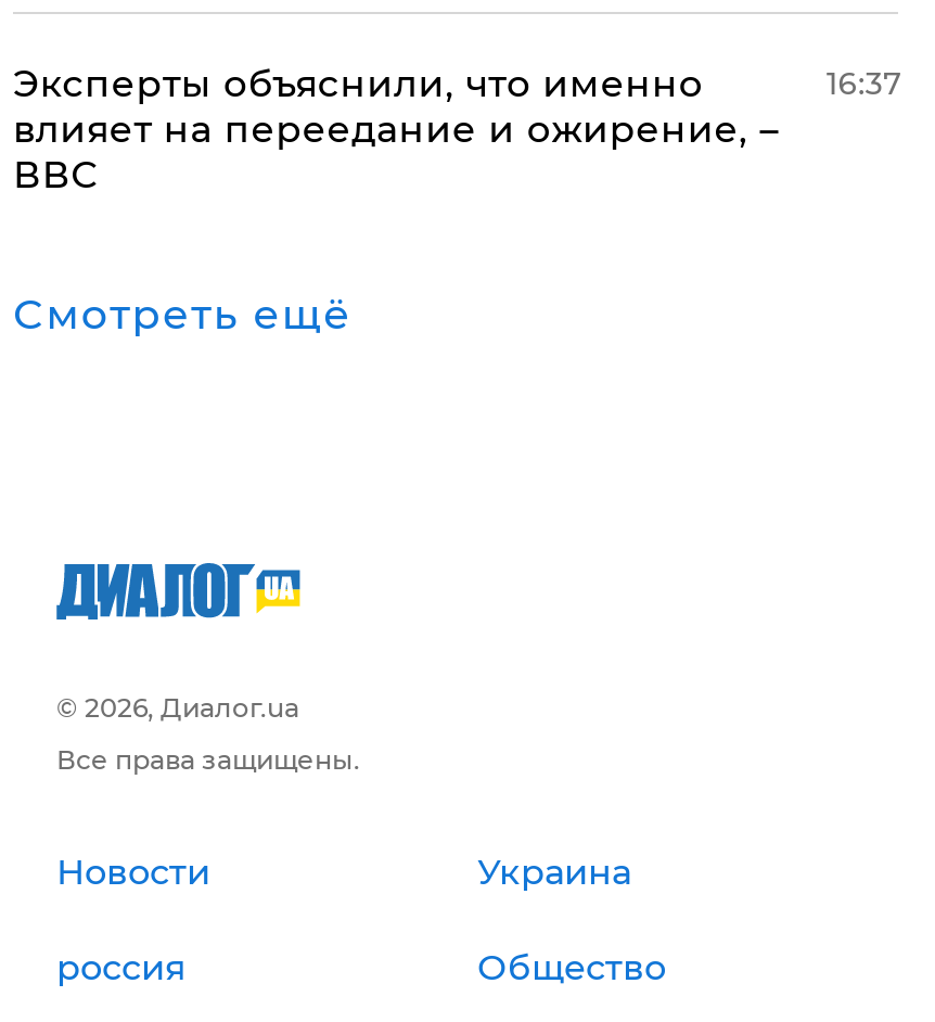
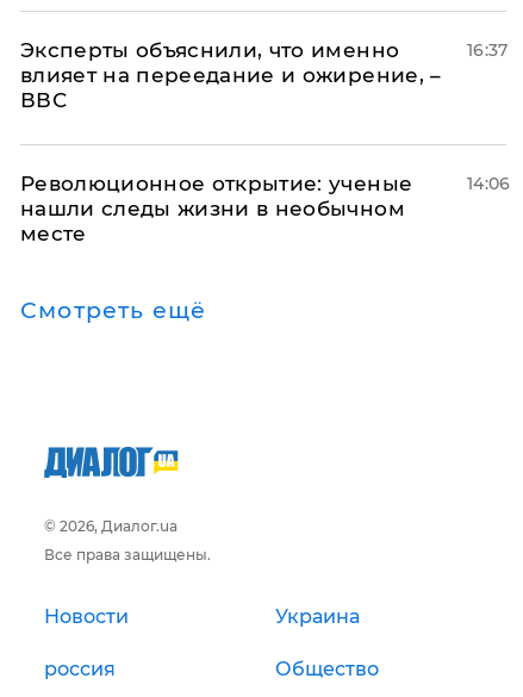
none -> [20,172,412,245] Революционное открытие: ученые | нашли следы жизни в необычном | месте
none -> [467,173,510,194] 14:06

